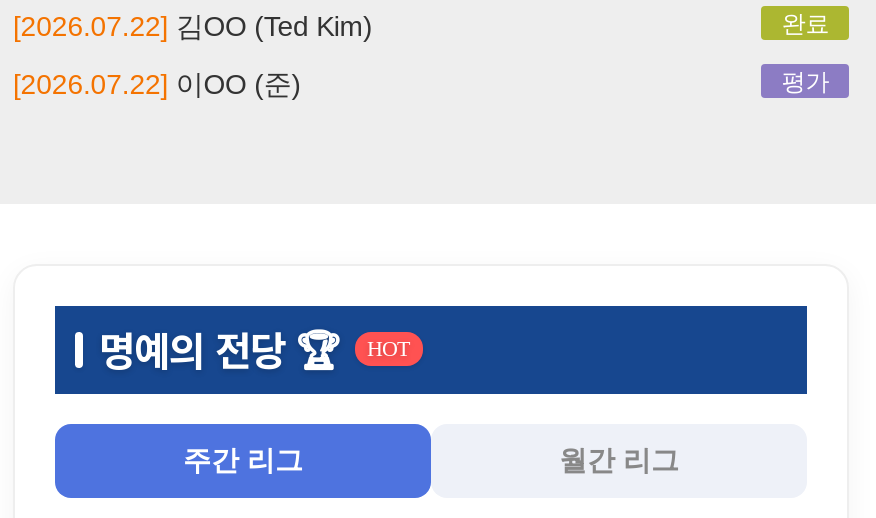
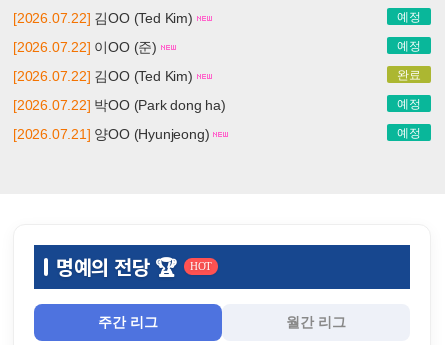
[782,9,829,37] 완료 -> [397,9,421,23] 예정
[782,67,829,95] 평가 -> [13,38,421,141] 예정 | [2026.07.22] 김OO (Ted Kim) | 완료 | [2026.07.22] 박OO (Park dong ha) | 예정 | [2026.07.21] 양OO (Hyunjeong) | 예정

